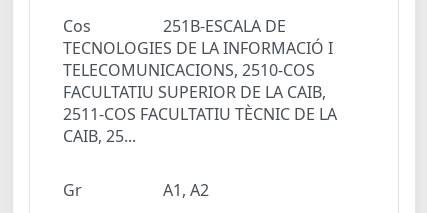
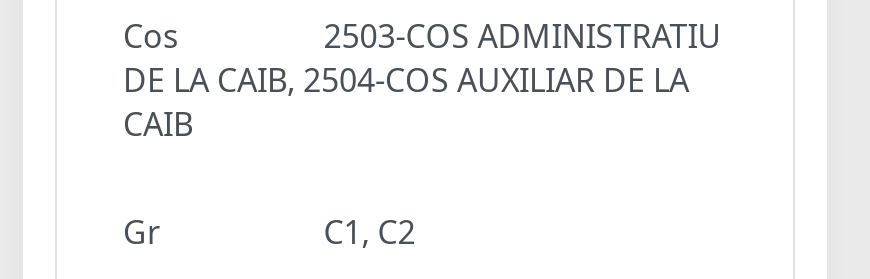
[63,15,337,147] 251B-ESCALA DE | TECNOLOGIES DE LA INFORMACIÓ I | TELECOMUNICACIONS, 2510-COS | FACULTATIU SUPERIOR DE LA CAIB, | 2511-COS FACULTATIU TÈCNIC DE LA | CAIB, 25... -> [123,13,721,145] 2503-COS ADMINISTRATIU | DE LA CAIB, 2504-COS AUXILIAR DE LA | CAIB
[163,179,209,201] A1, A2 -> [323,209,415,253] C1, C2

